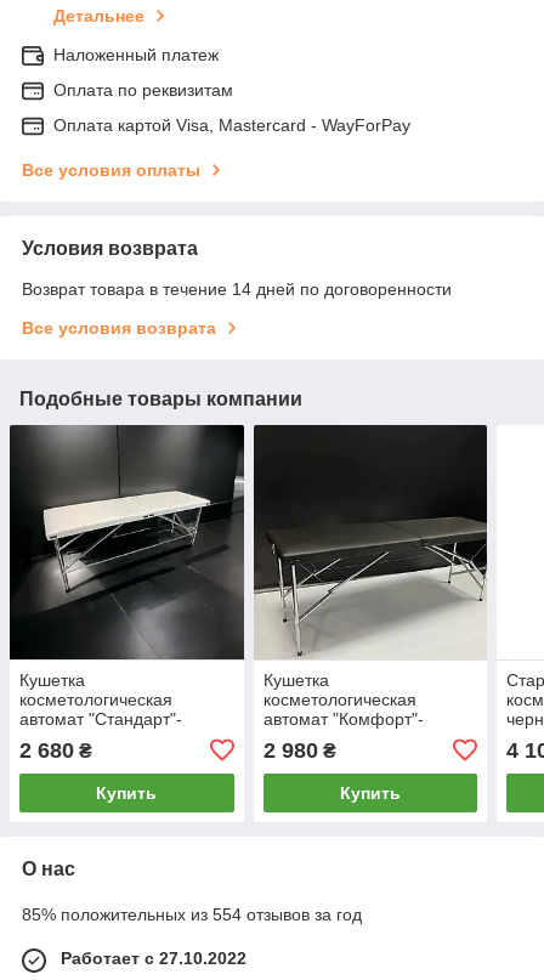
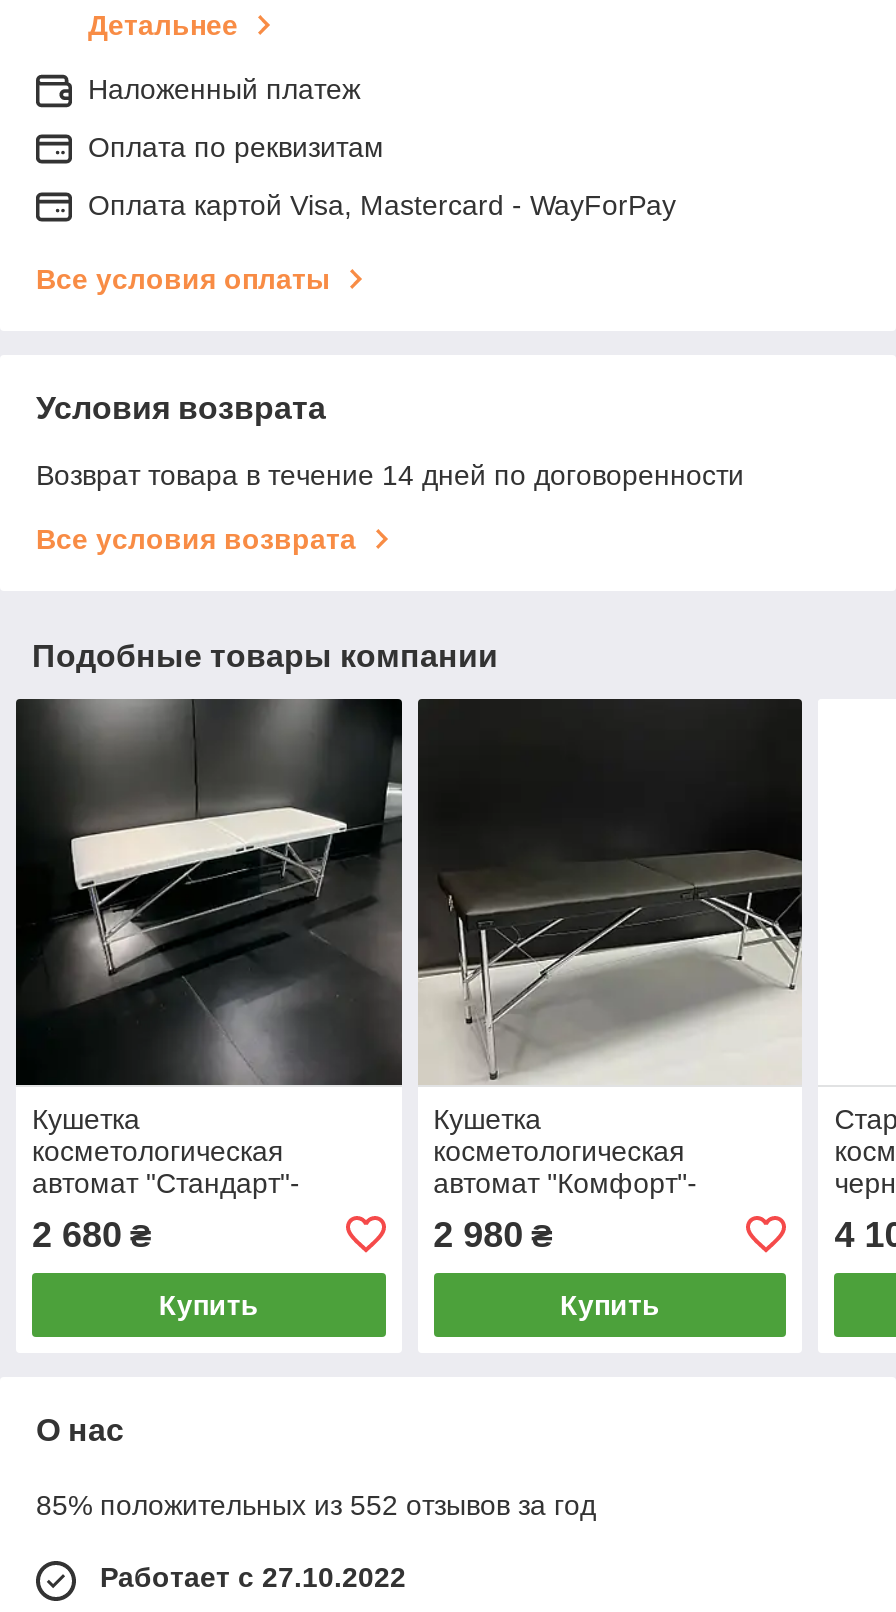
[22,904,362,924] 85% положительных из 554 отзывов за год -> [36,1489,596,1521] 85% положительных из 552 отзывов за год

